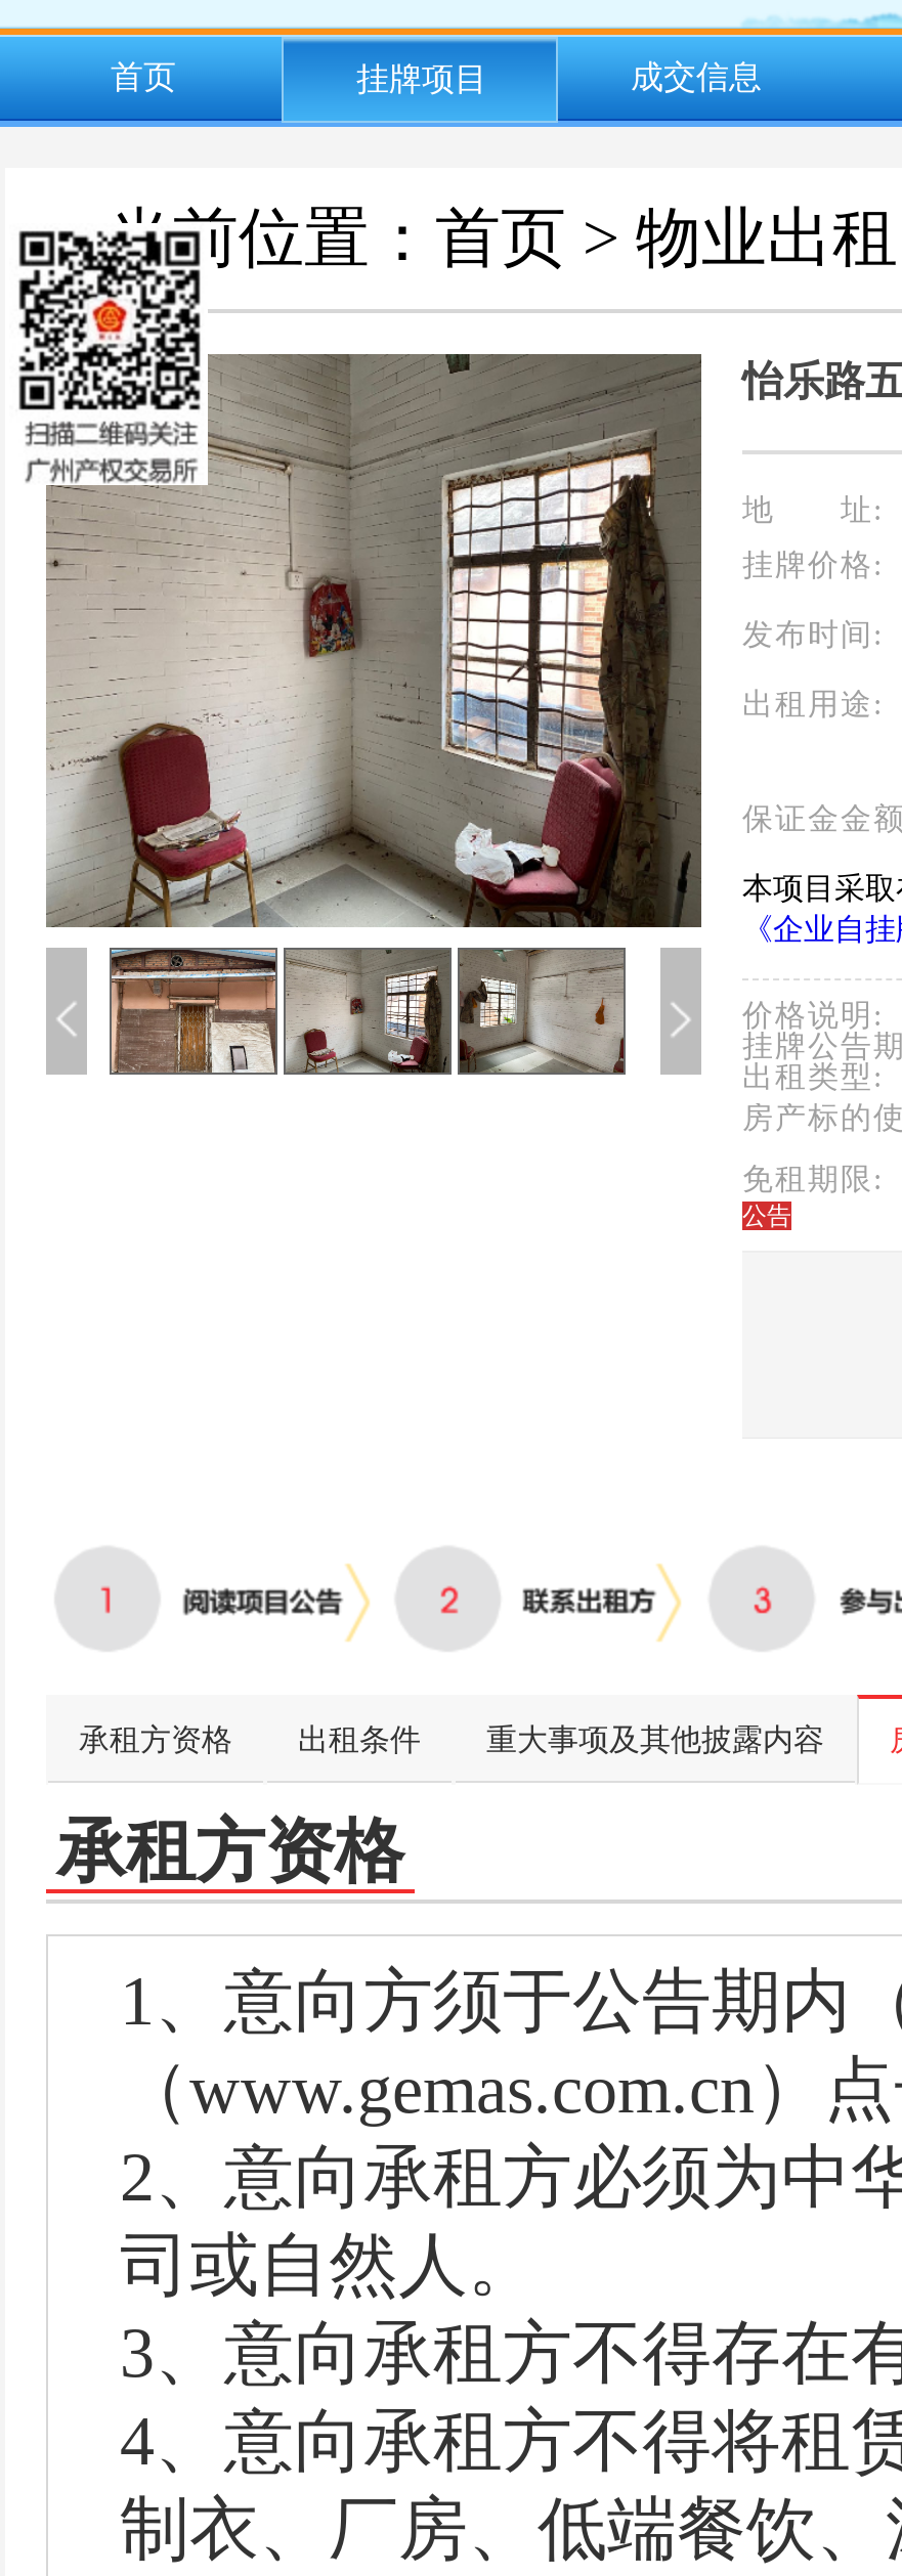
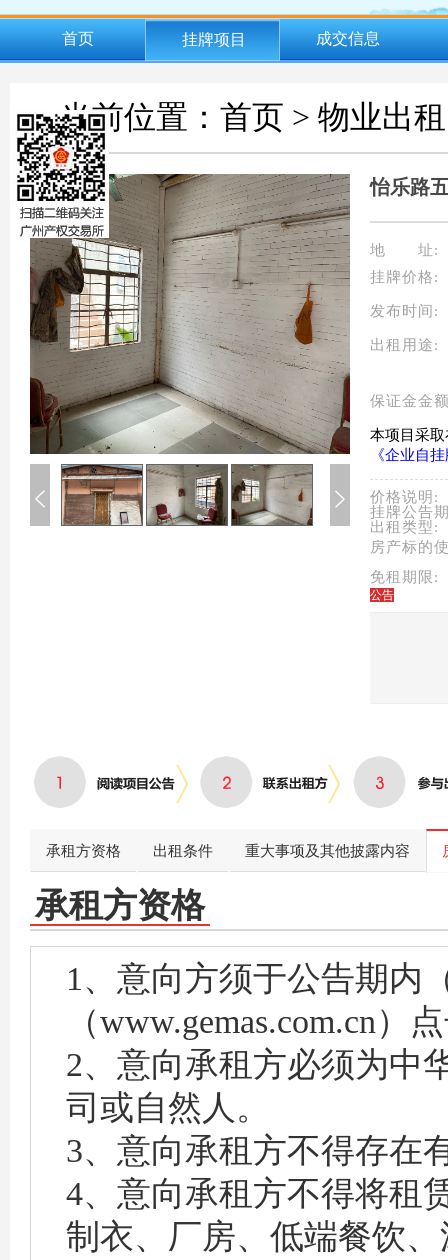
[46,354,701,929] [image] -> [29,174,350,455] [image]

